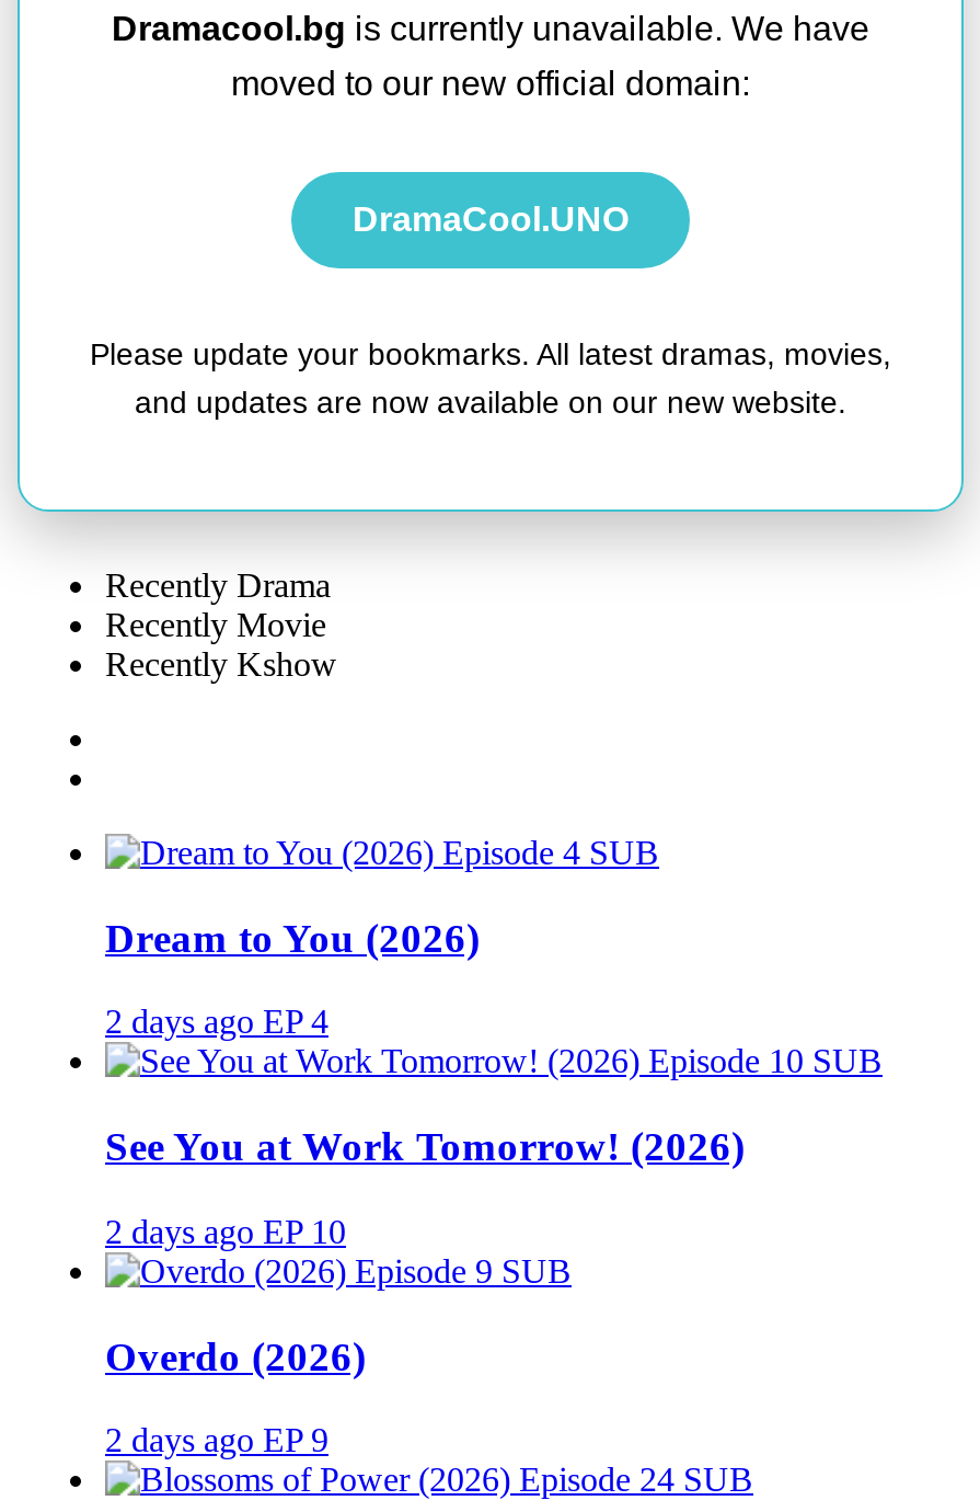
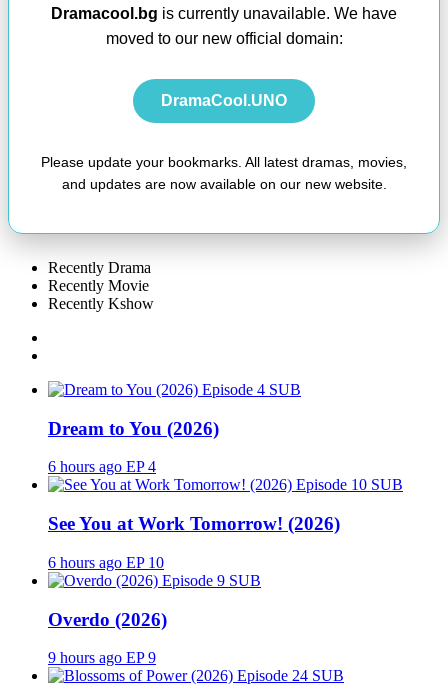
[105,1003,328,1041] 2 days ago EP 4 -> [48,458,156,475] 6 hours ago EP 4
[105,1213,346,1250] 2 days ago EP 10 -> [48,554,164,571] 6 hours ago EP 10
[105,1422,328,1459] 2 days ago EP 9 -> [48,649,156,666] 9 hours ago EP 9

